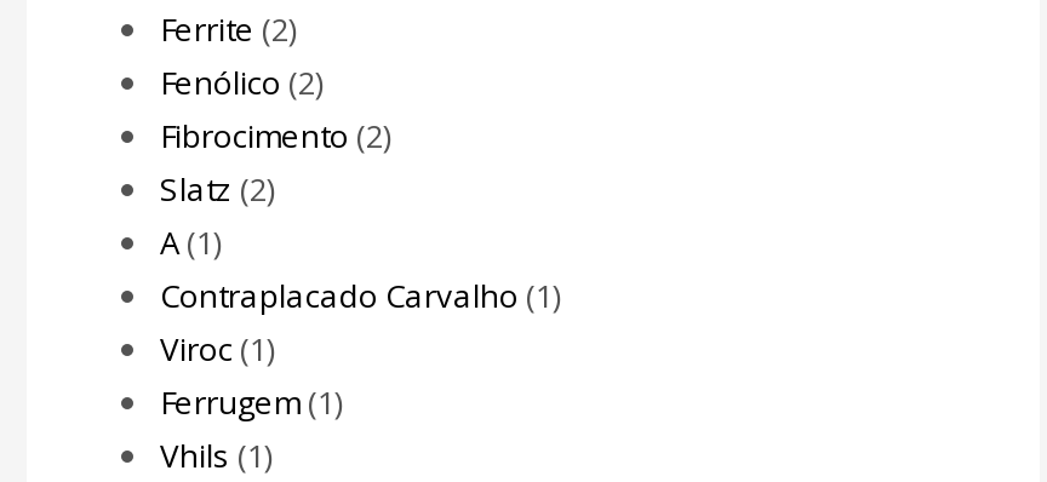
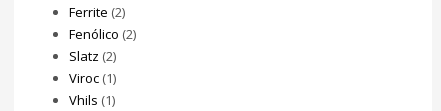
[160,113,390,156] Fibrocimento (2) -> none
[160,219,560,316] A (1) | Contraplacado Carvalho (1) -> none
[160,379,342,423] Ferrugem (1) -> none

